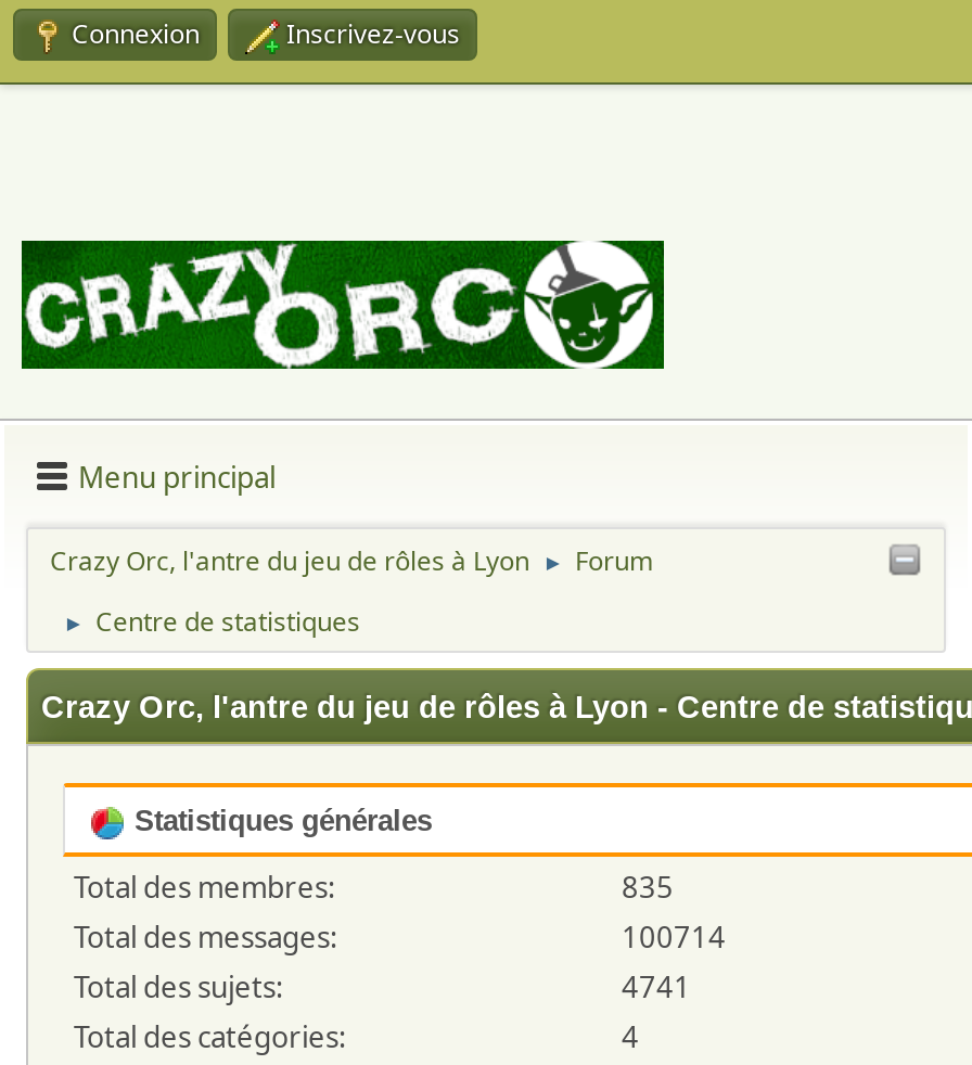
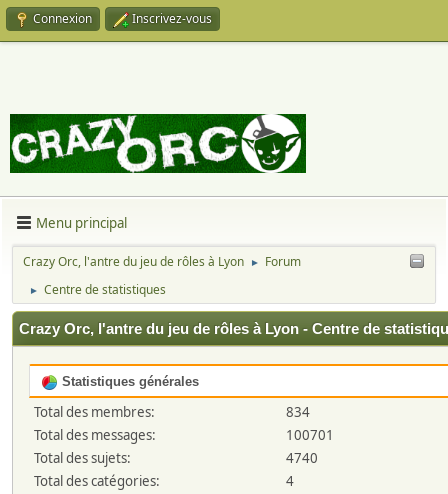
[622,868,674,907] 835 -> [286,403,310,421] 834
[622,918,726,957] 100714 -> [286,426,334,444] 100701
[622,968,691,1007] 4741 -> [286,449,318,467] 4740

